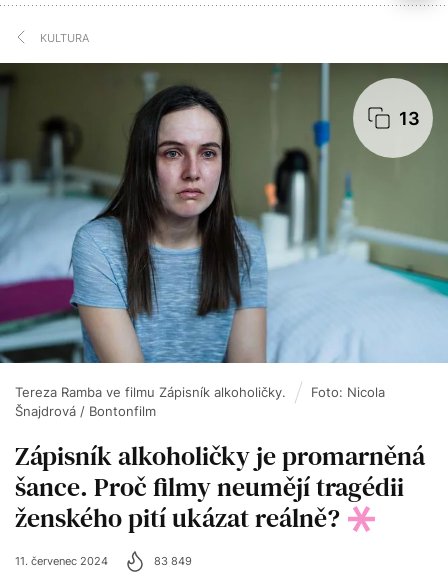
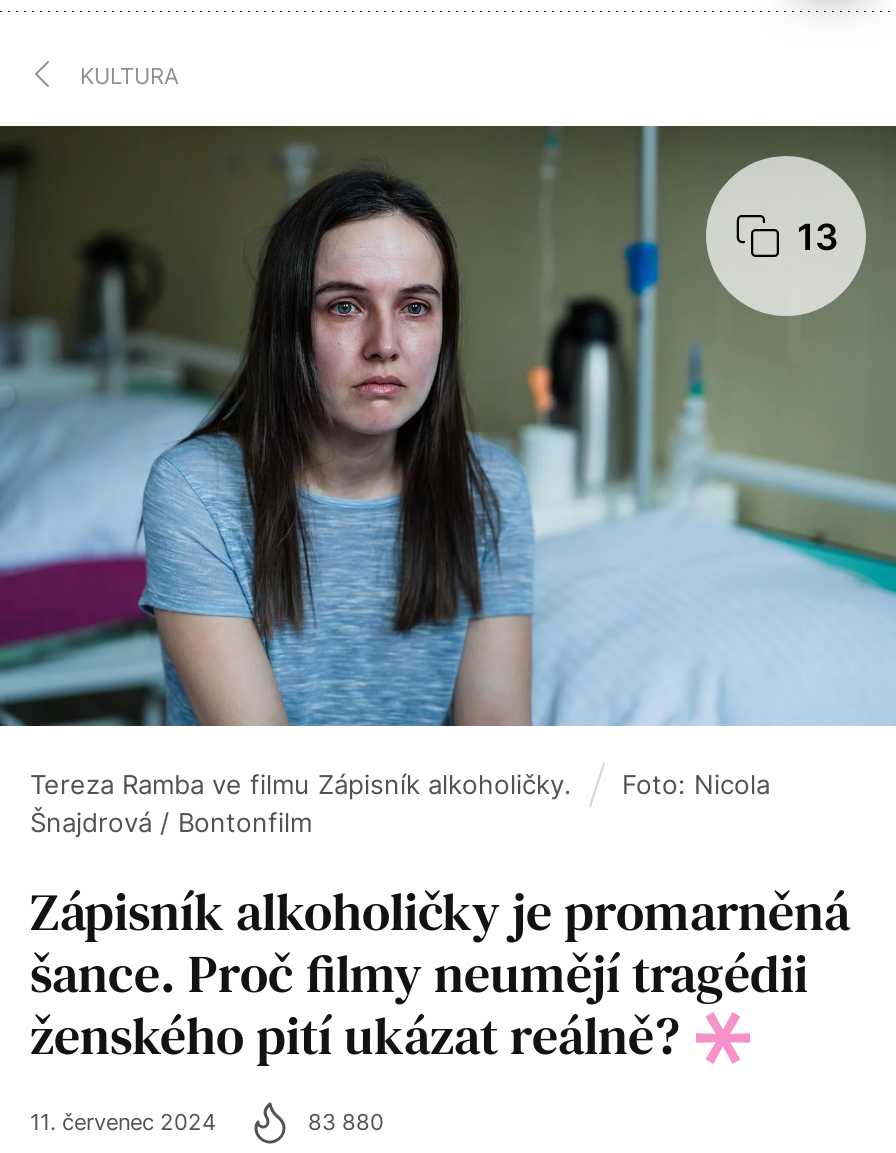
[154,554,192,568] 83 849 -> [308,1108,384,1136] 83 880

